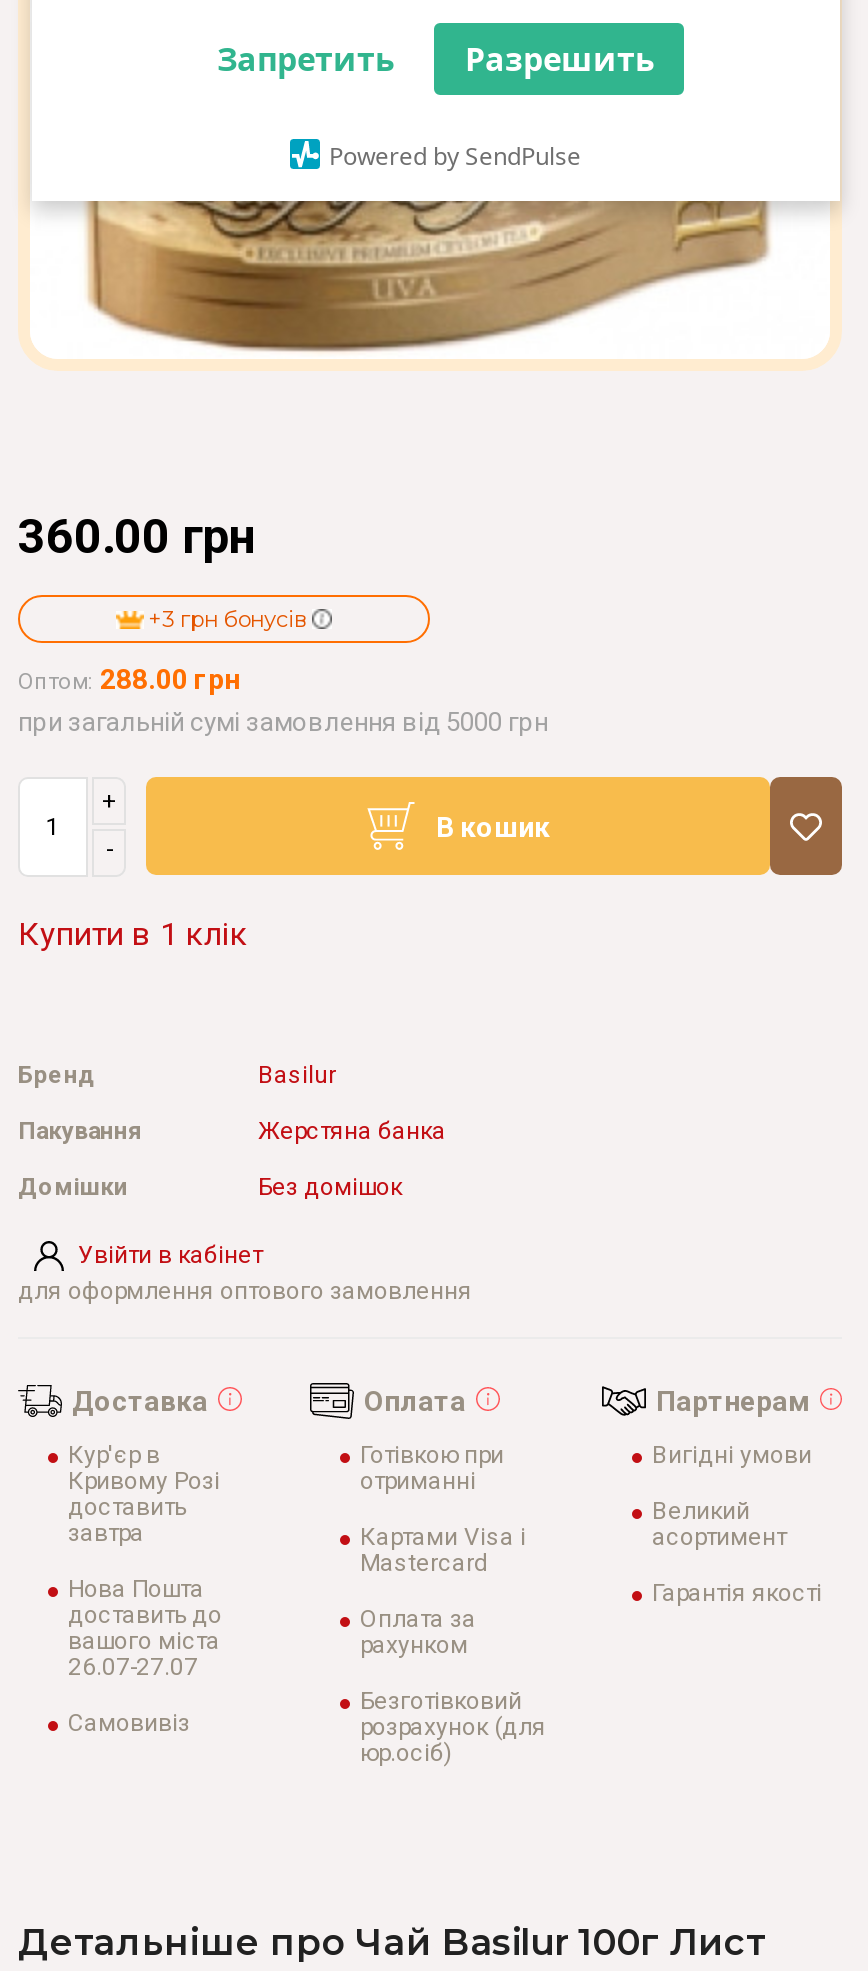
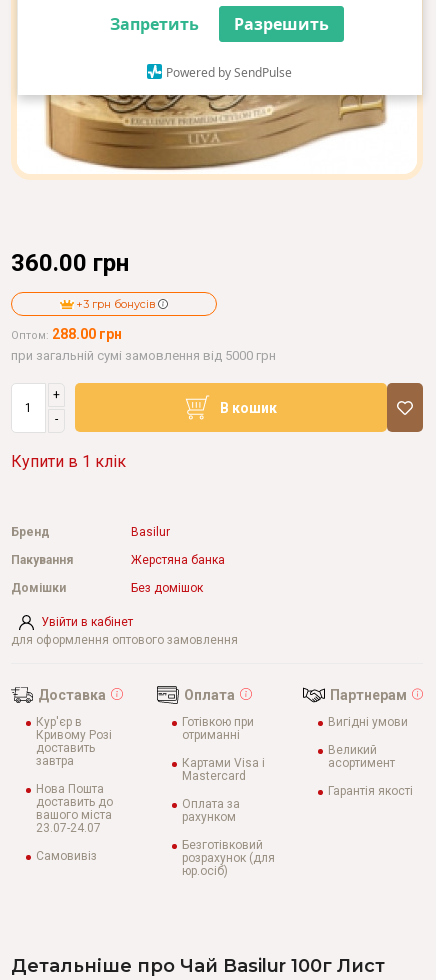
[68,1653,198,1681] 26.07-27.07 -> [36,821,101,835] 23.07-24.07

